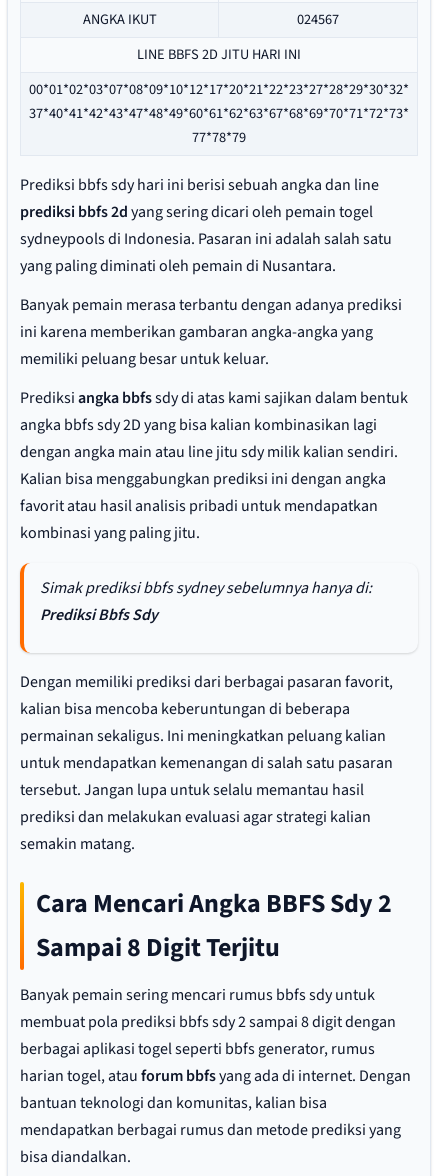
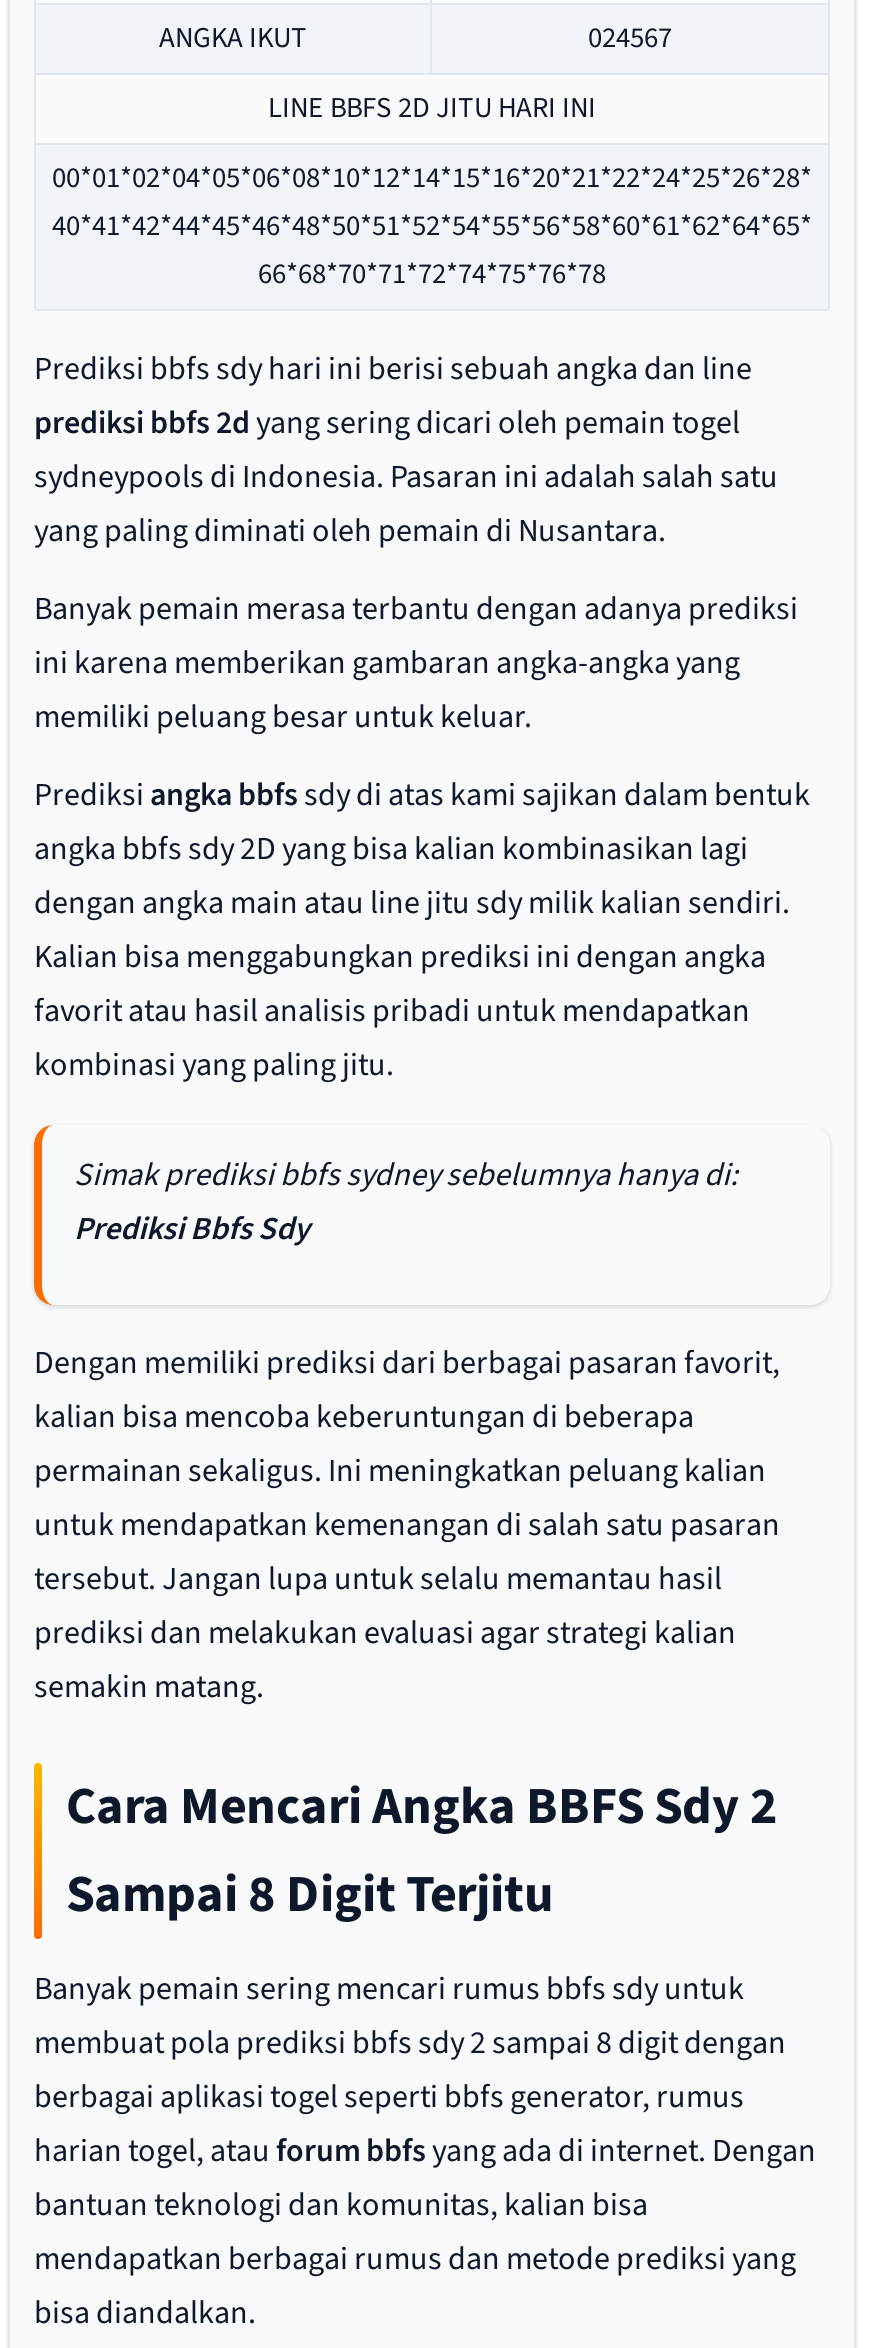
[29,79,409,100] 00*01*02*03*07*08*09*10*12*17*20*21*22*23*27*28*29*30*32* -> [52,156,812,198] 00*01*02*04*05*06*08*10*12*14*15*16*20*21*22*24*25*26*28*
[29,103,409,124] 37*40*41*42*43*47*48*49*60*61*62*63*67*68*69*70*71*72*73* -> [52,204,812,246] 40*41*42*44*45*46*48*50*51*52*54*55*56*58*60*61*62*64*65*
[192,127,246,148] 77*78*79 -> [258,252,606,294] 66*68*70*71*72*74*75*76*78

